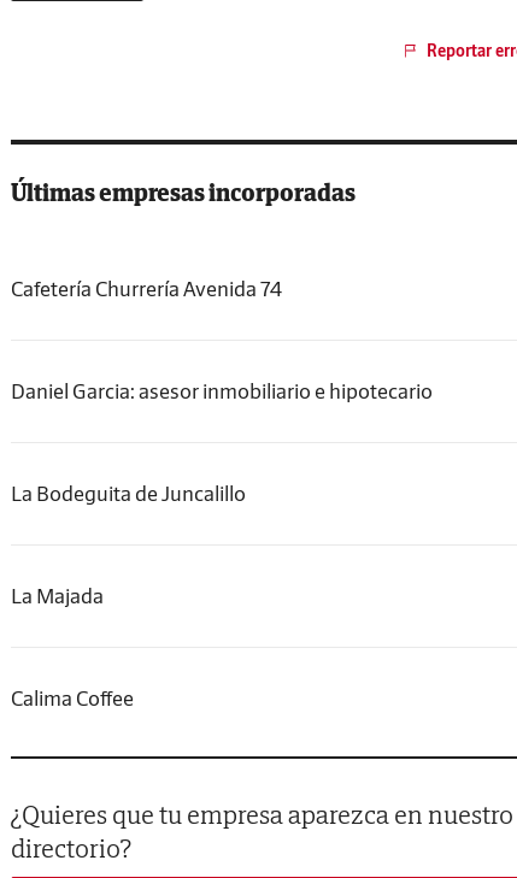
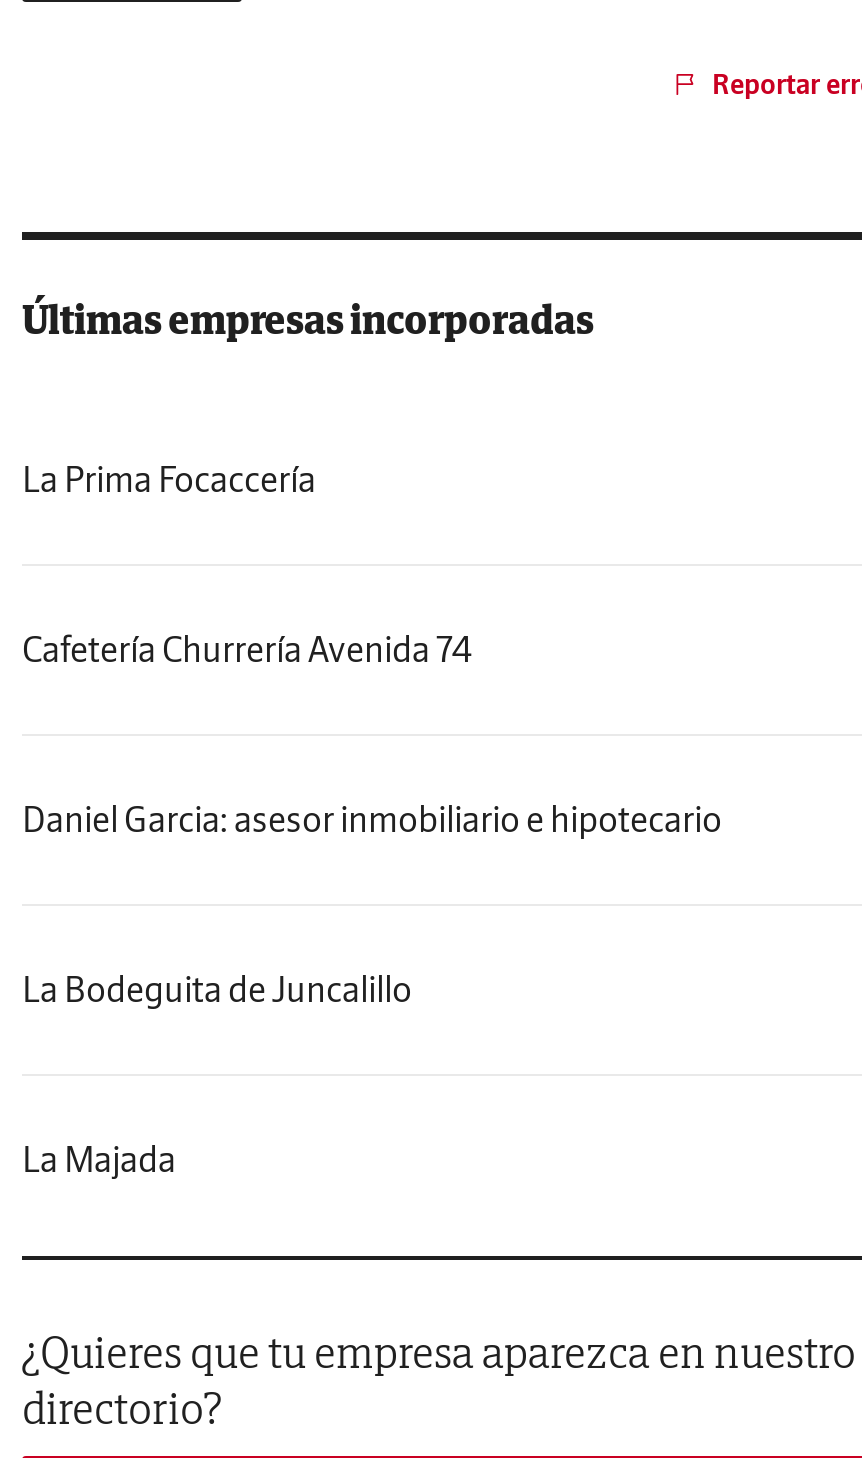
none -> [22,455,316,501] La Prima Focaccería
moved [11,274,433,609] -> [22,625,722,1181]: Cafetería Churrería Avenida 74 | Daniel Garcia: asesor inmobiliario e hipotecario | La Bodeguita de Juncalillo | La Majada
[11,684,134,711] Calima Coffee -> none

